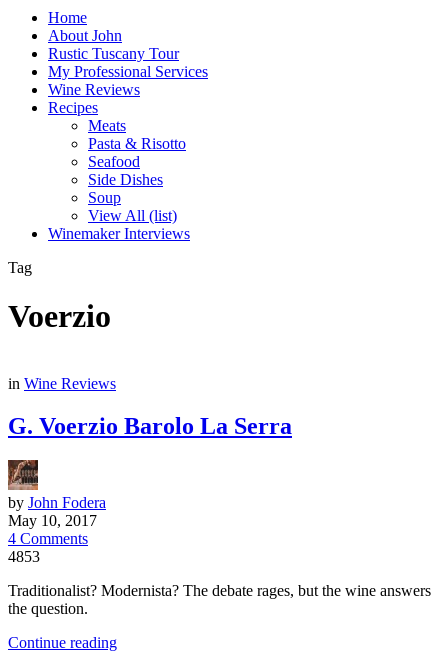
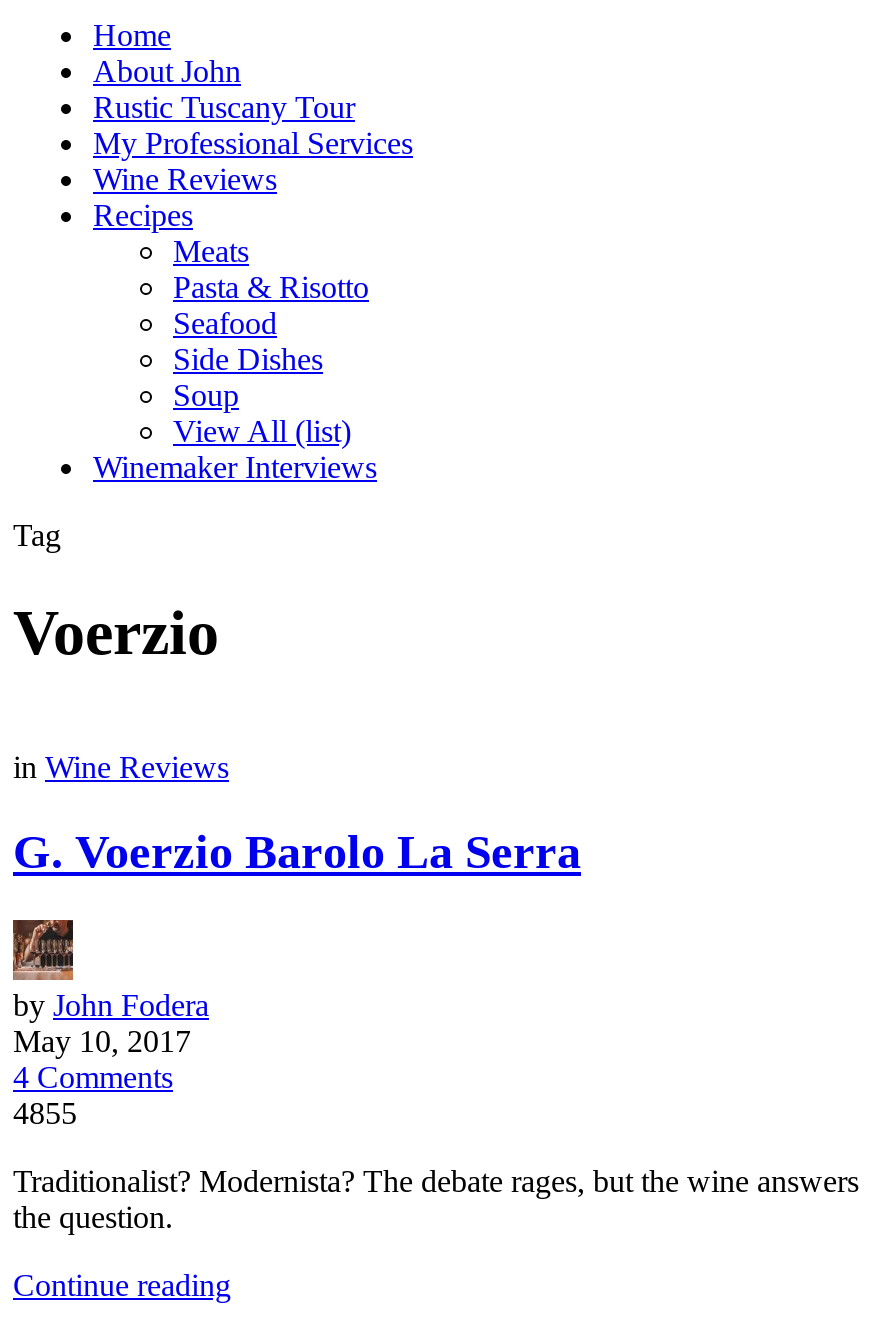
[8,548,40,565] 4853 -> [13,1095,77,1129] 4855

